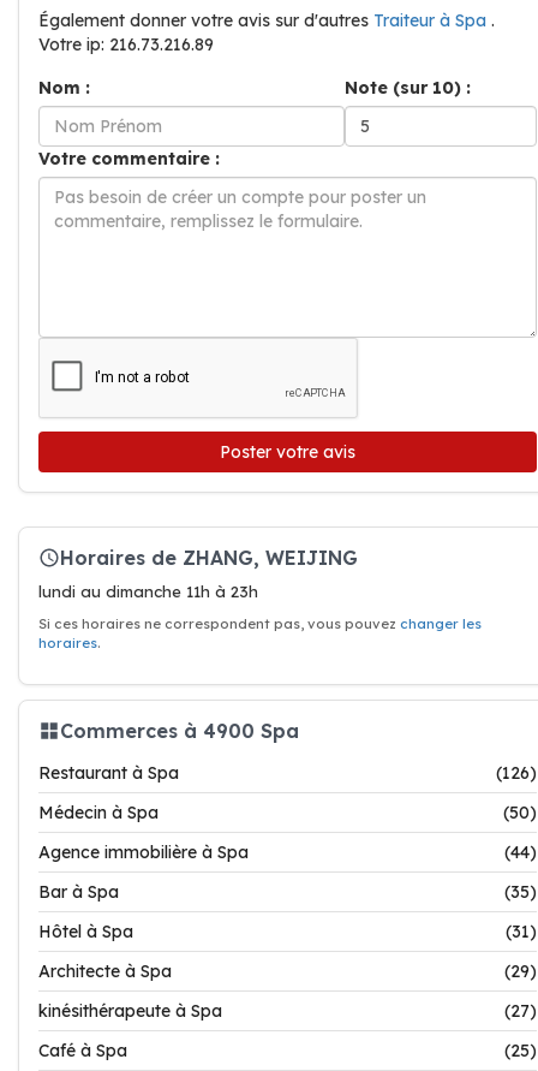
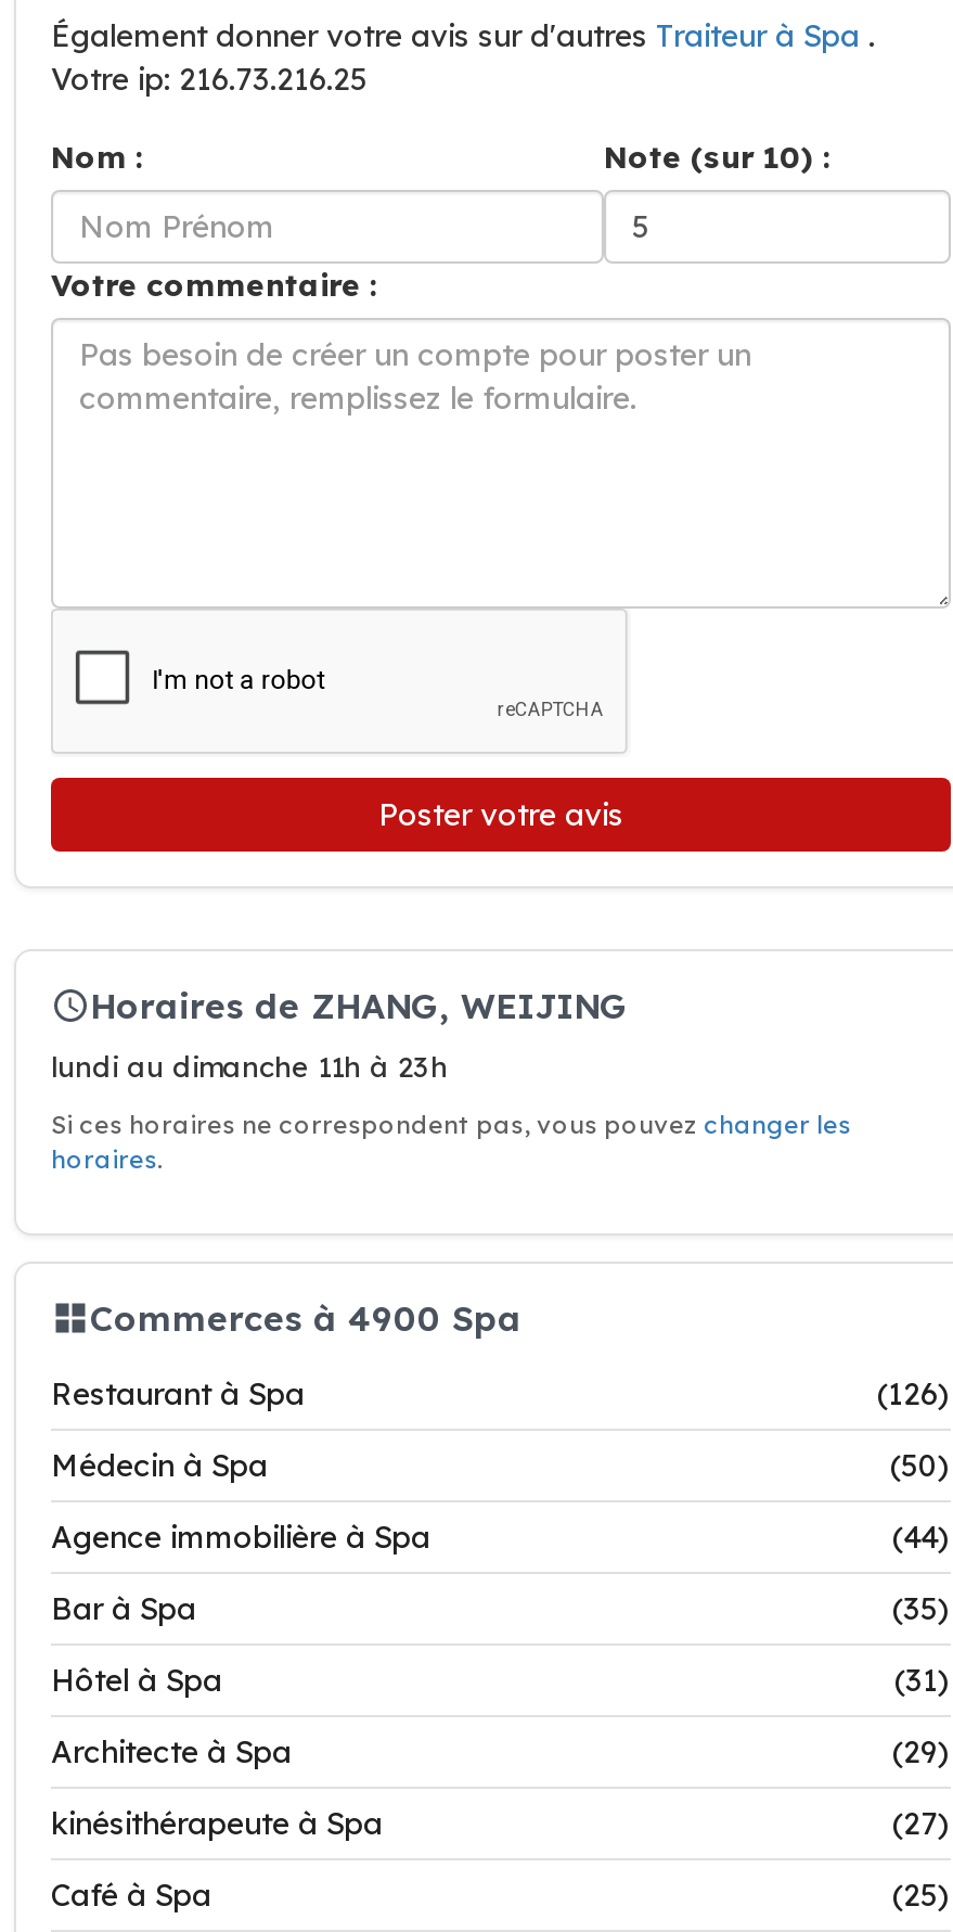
[38,34,214,55] Votre ip: 216.73.216.89 -> [51,60,368,99] Votre ip: 216.73.216.25

